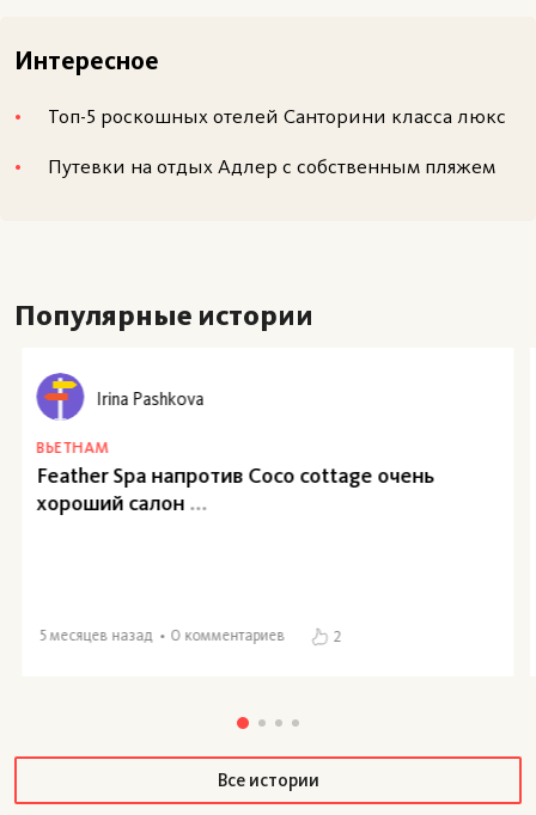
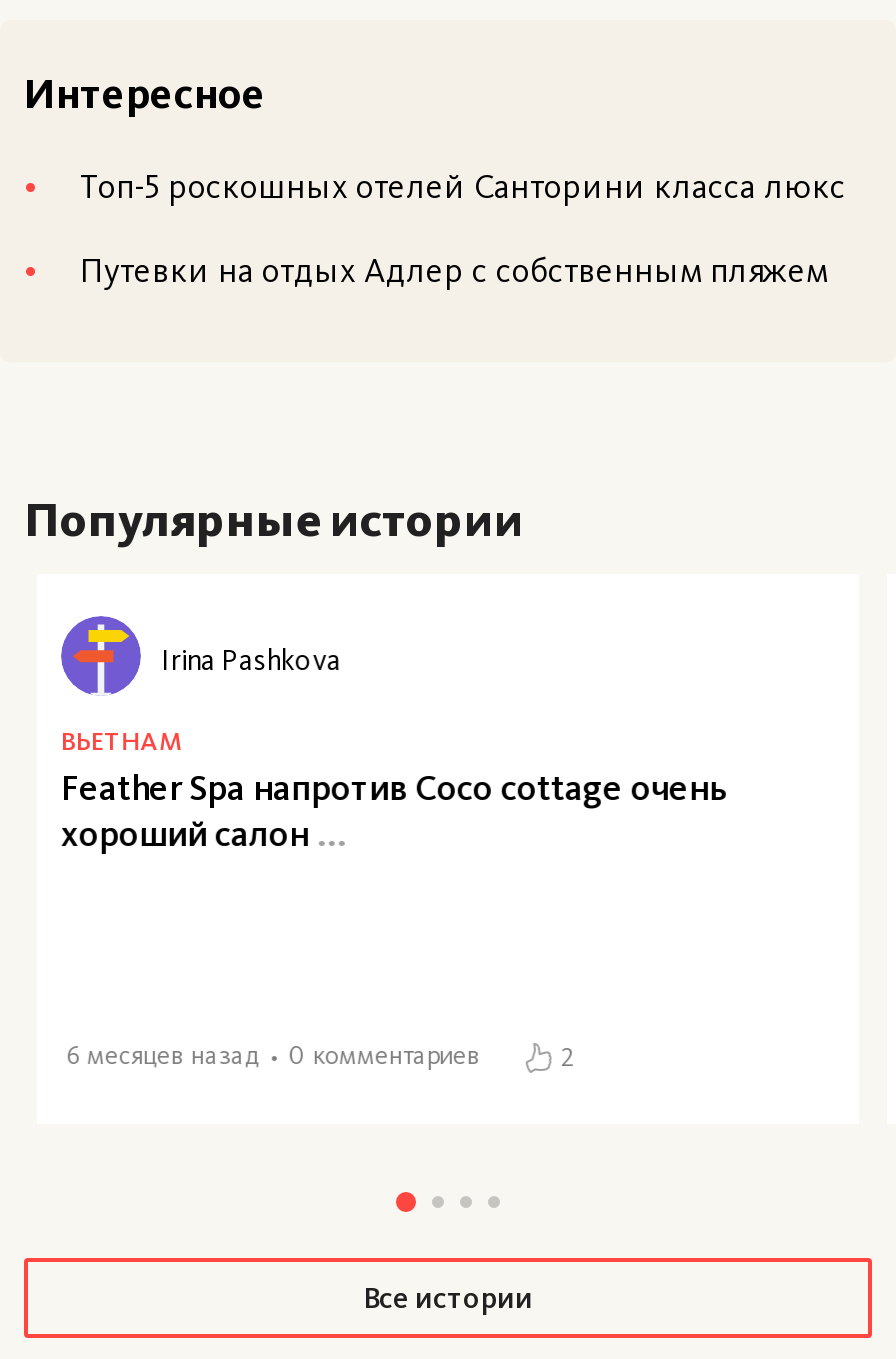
[40,626,152,644] 5 месяцев назад -> [67,1040,259,1070] 6 месяцев назад

